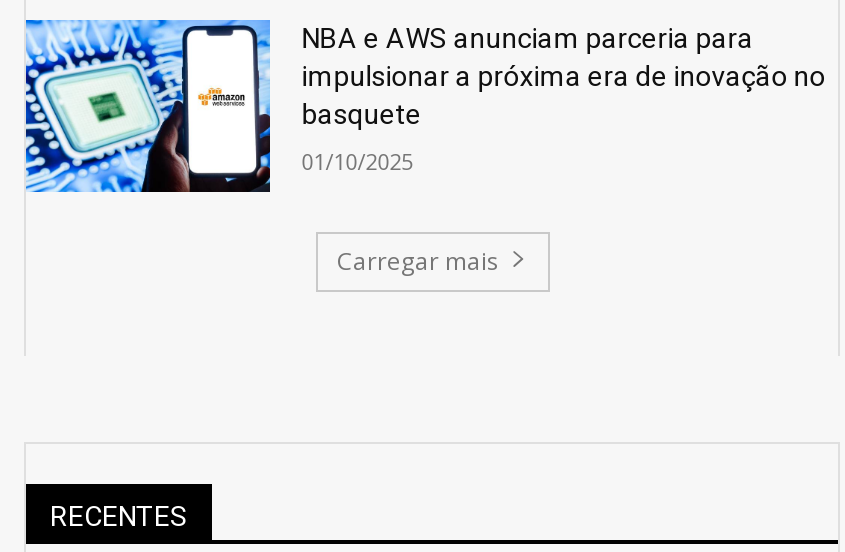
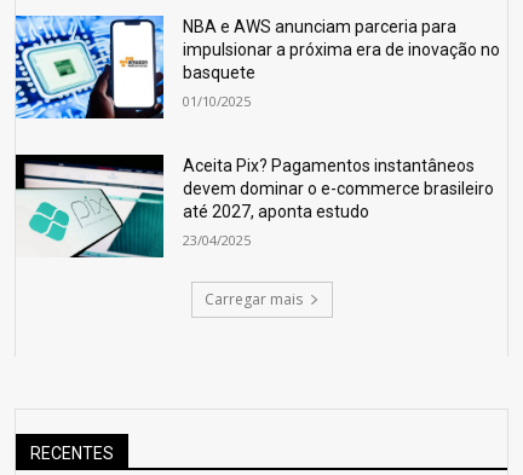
none -> [15,153,494,259] [image] | Aceita Pix? Pagamentos instantâneos | devem dominar o e-commerce brasileiro | até 2027, aponta estudo | 23/04/2025

